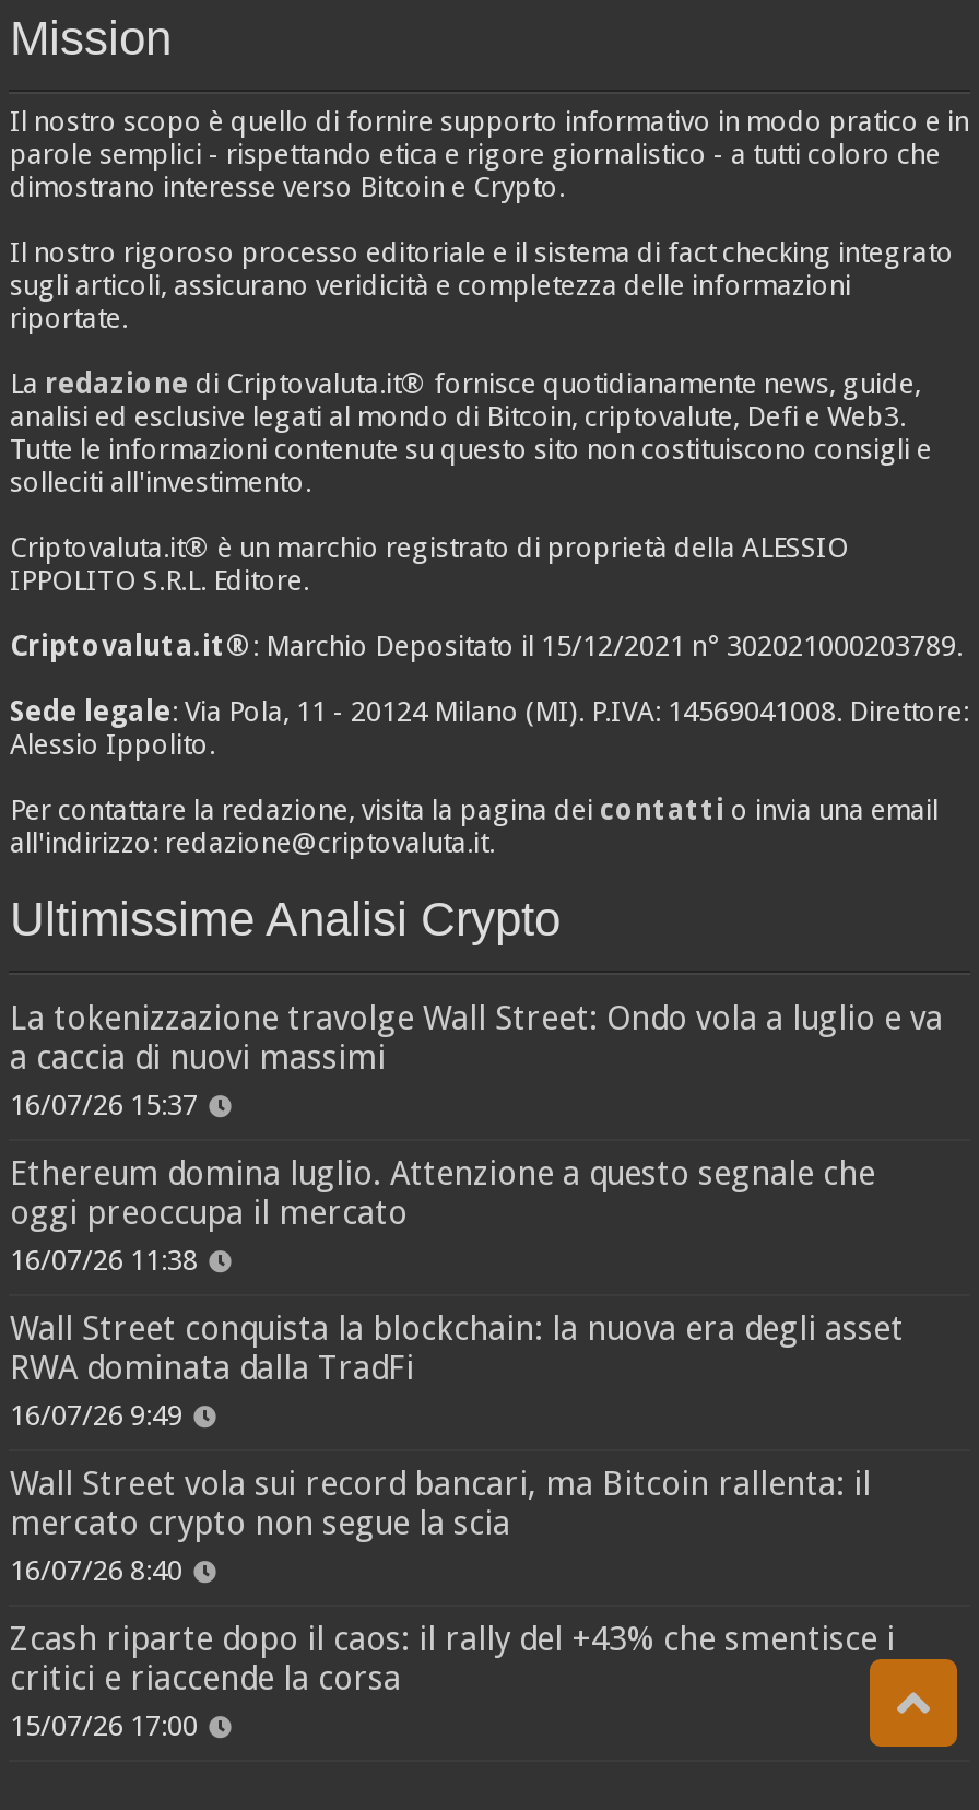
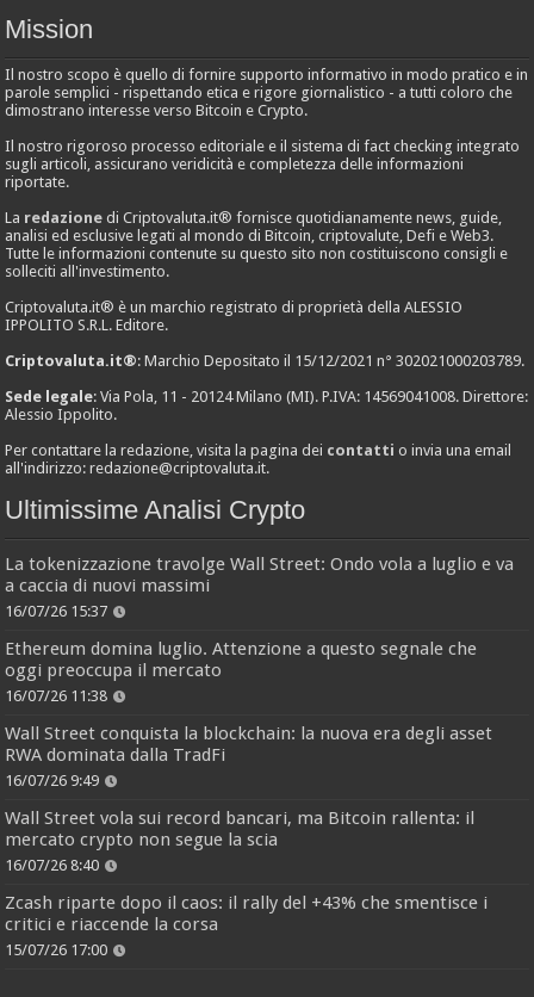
[868,1657,959,1749] [image] -> none

